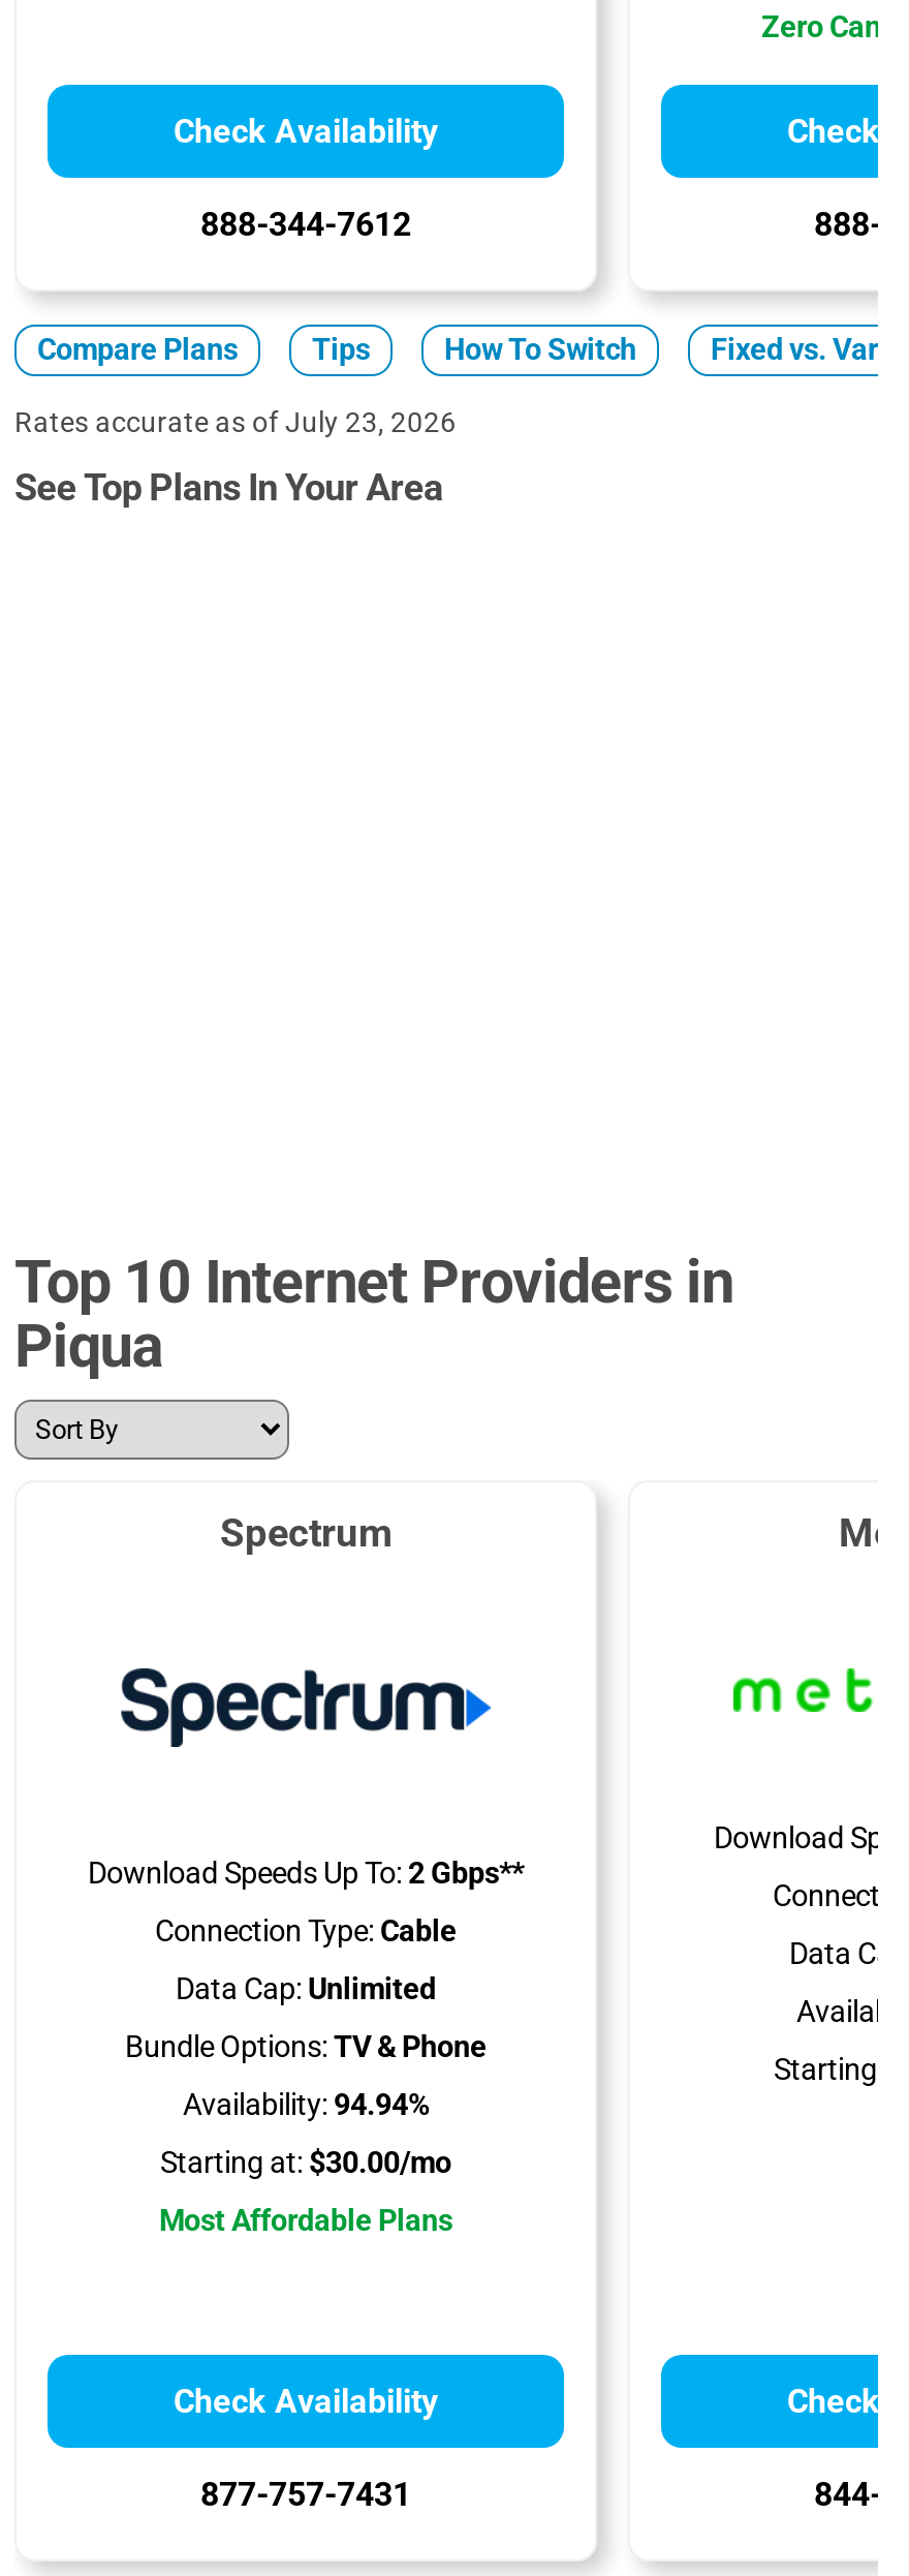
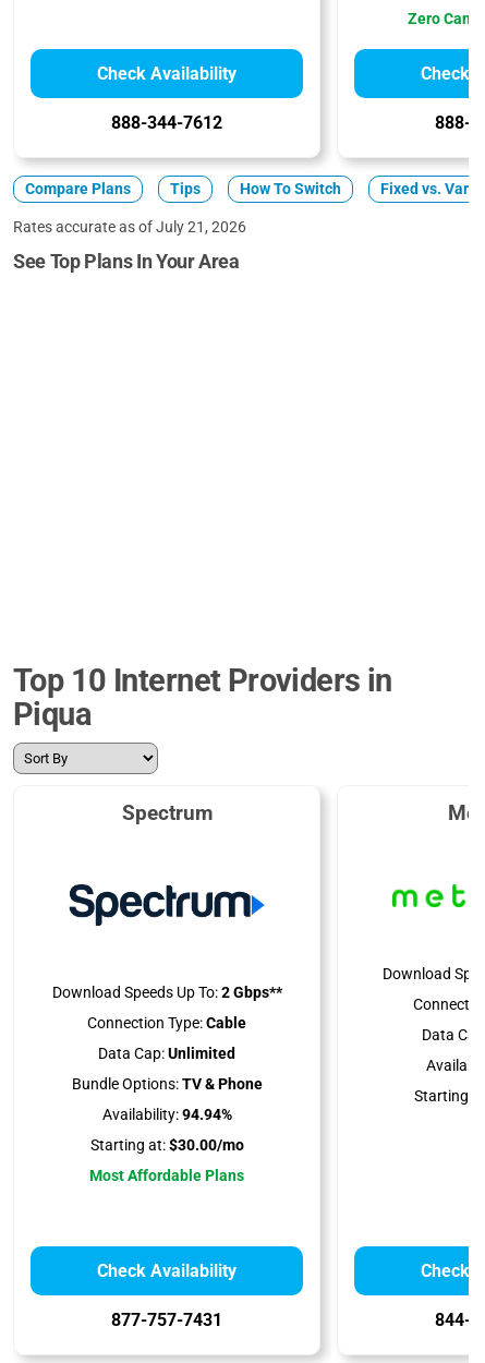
[14,405,457,438] Rates accurate as of July 23, 2026 -> [13,218,246,236] Rates accurate as of July 21, 2026

